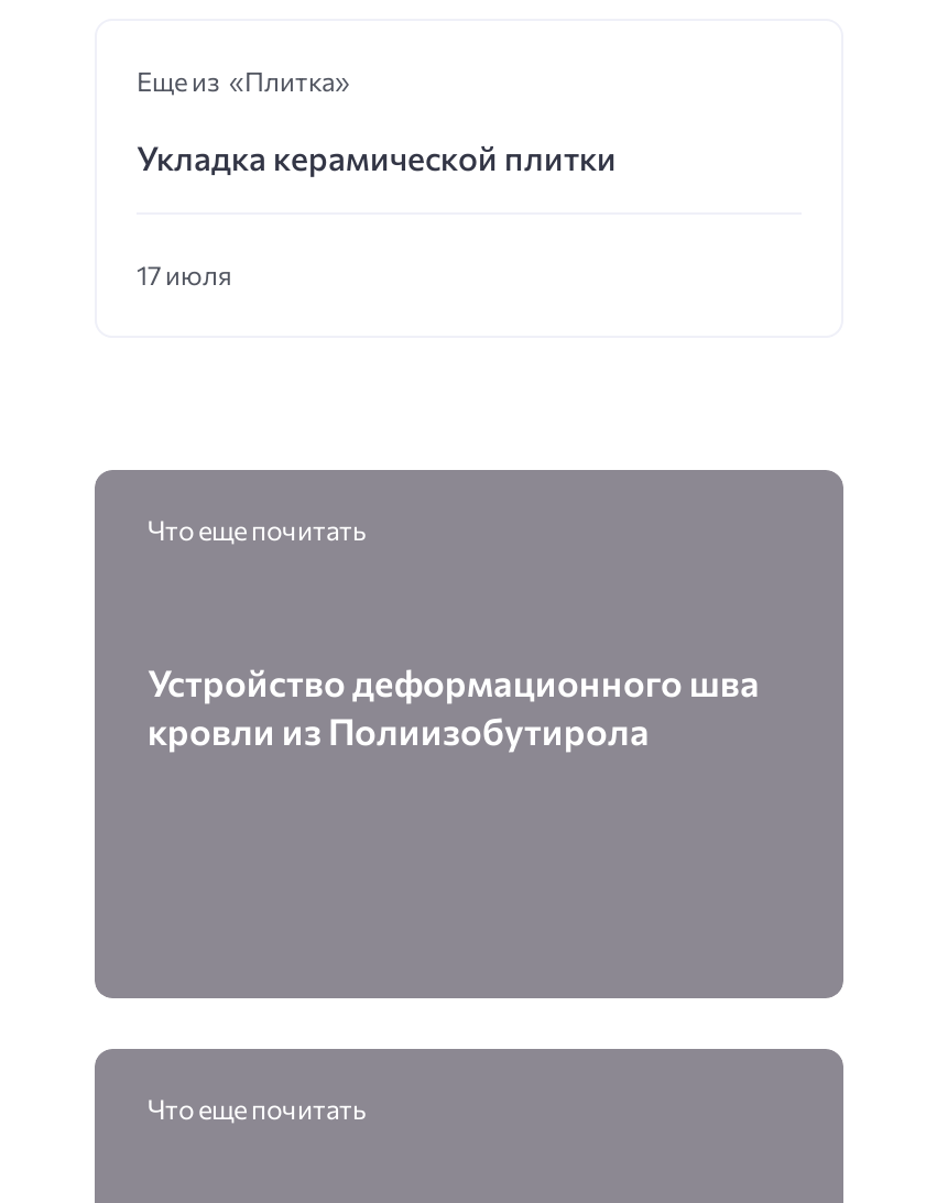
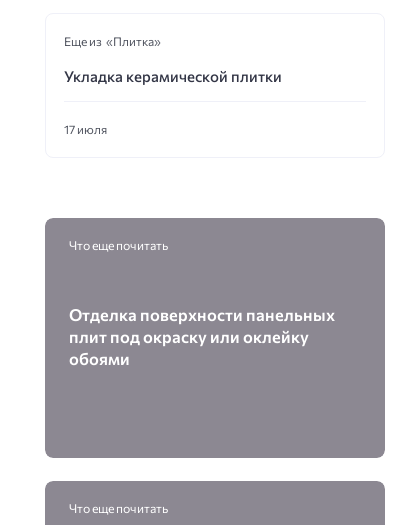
[148,660,760,752] Устройство деформационного шва | кровли из Полиизобутирола -> [69,304,335,368] Отделка поверхности панельных | плит под окраску или оклейку | обоями

